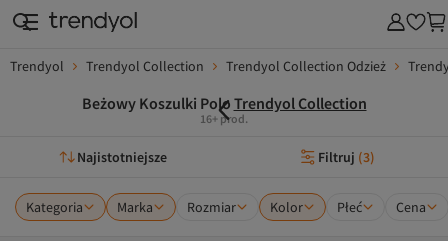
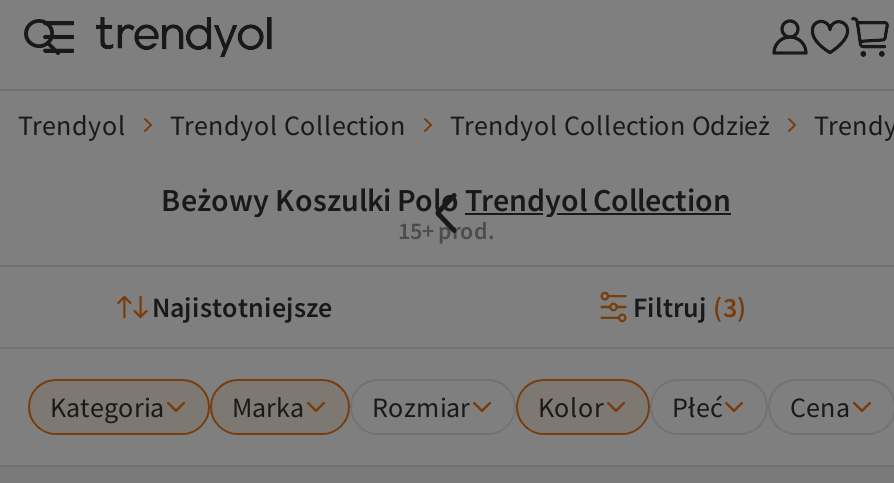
[200,111,248,126] 16+ prod. -> [398,215,494,245] 15+ prod.

